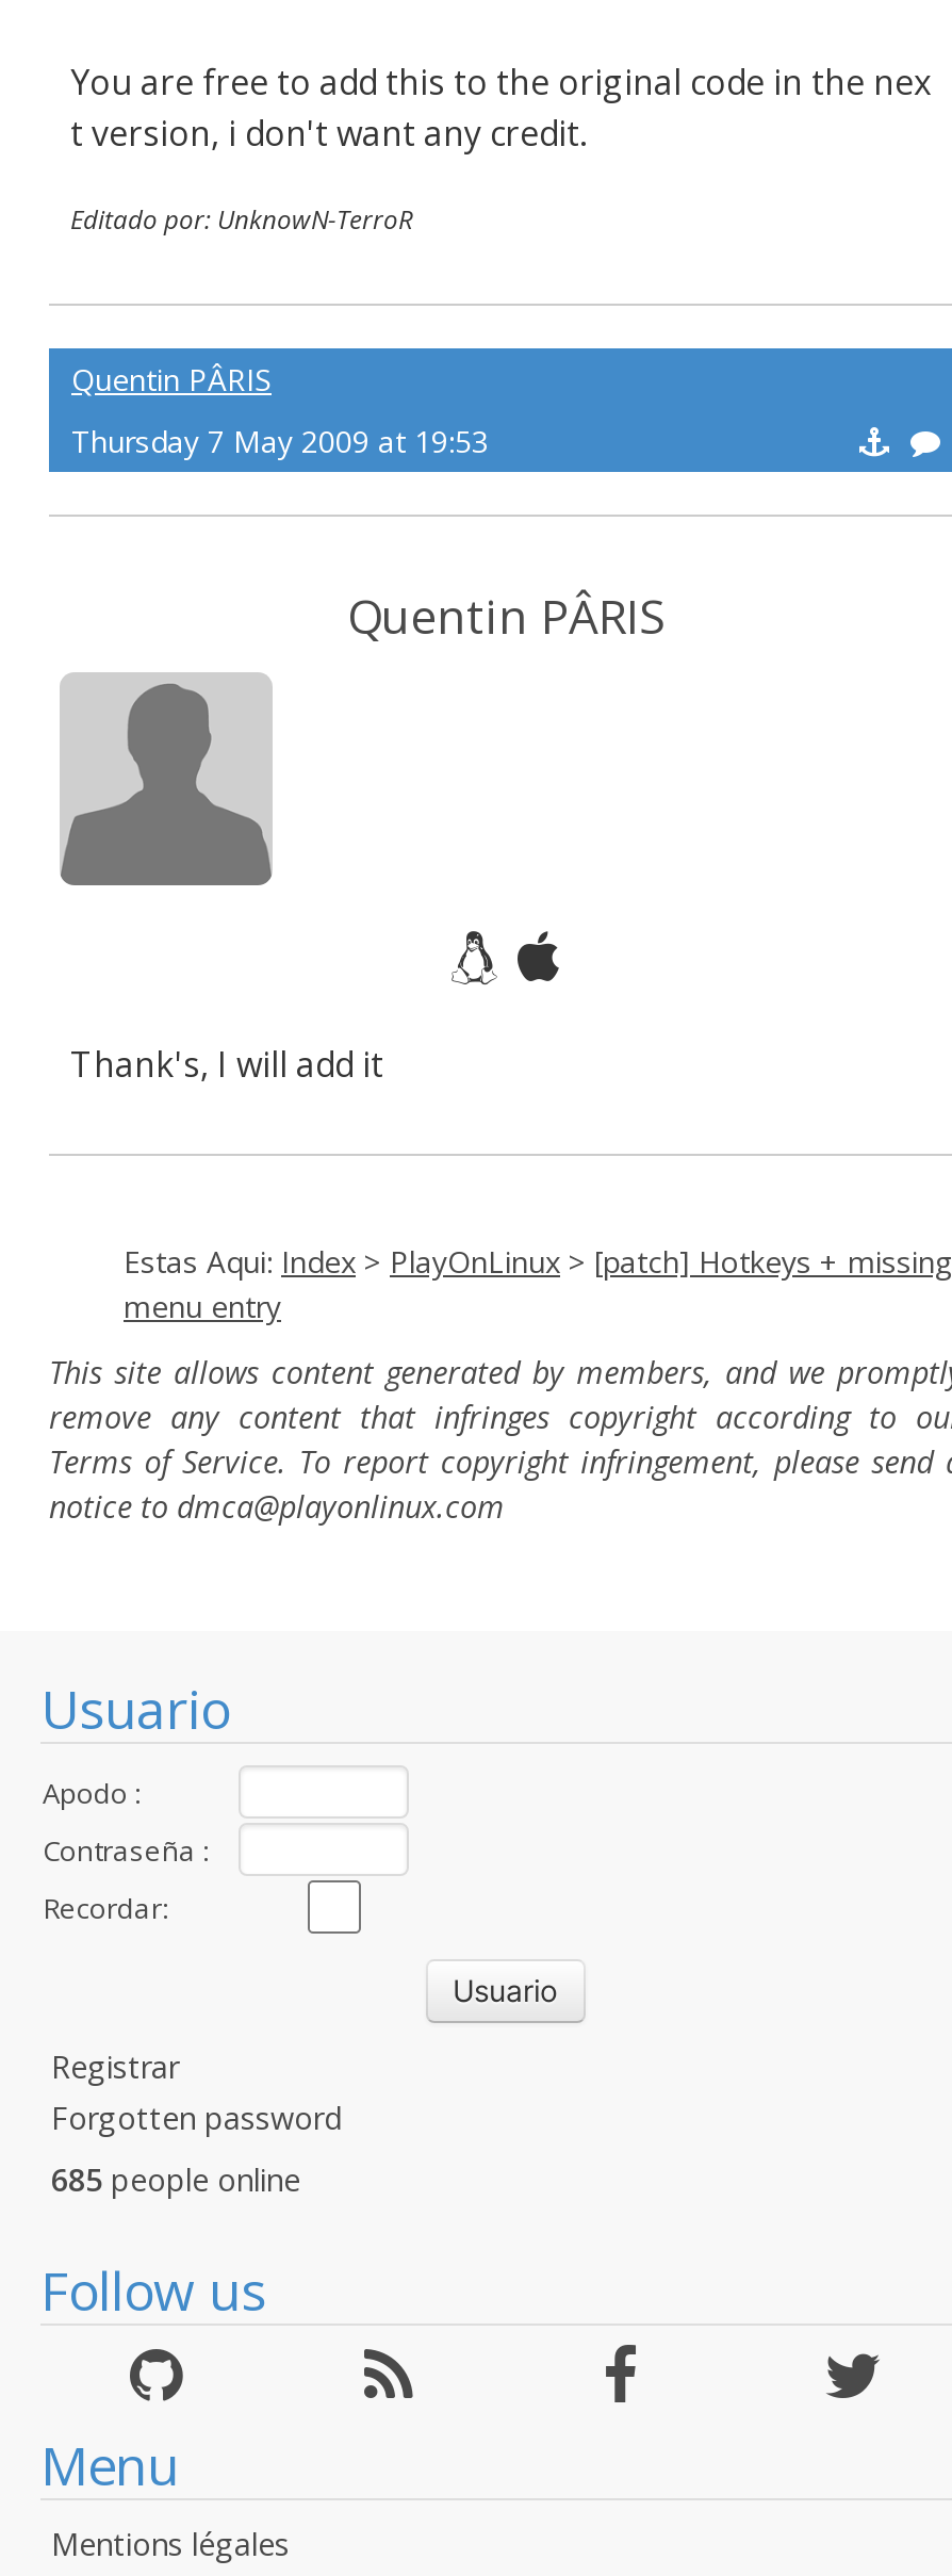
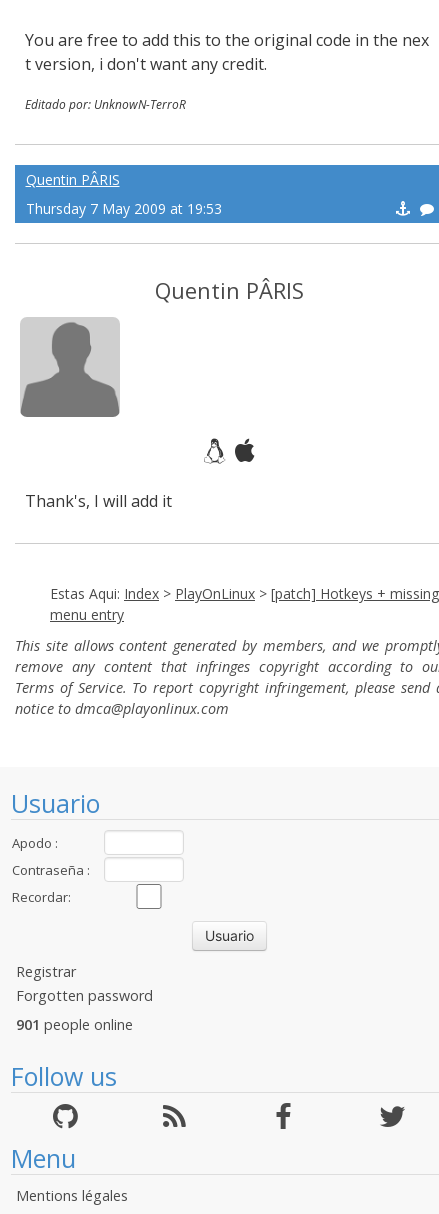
[51,2159,300,2200] 685 people online -> [16,1015,133,1034] 901 people online

